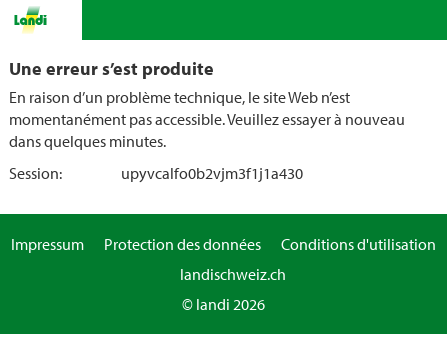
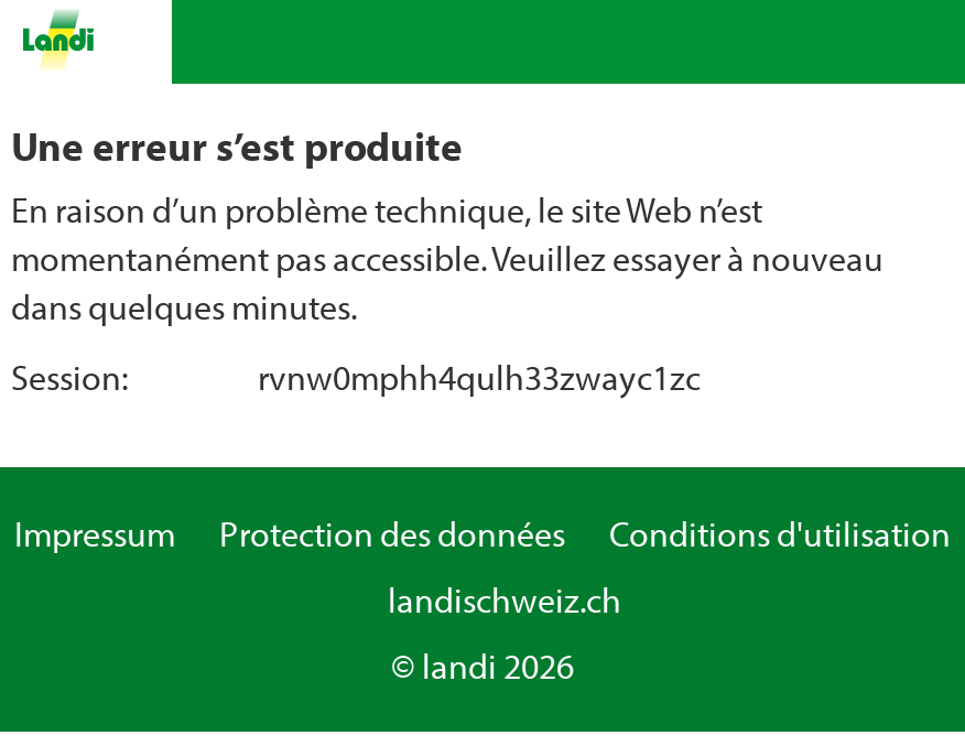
[121,163,303,183] upyvcalfo0b2vjm3f1j1a430 -> [258,355,701,399] rvnw0mphh4qulh33zwayc1zc

